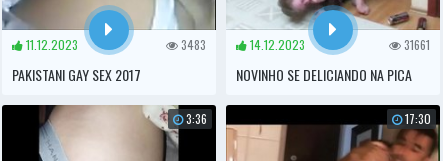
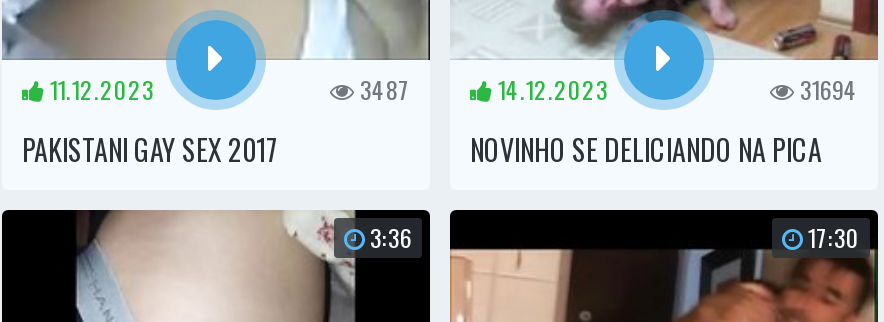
[178,35,206,52] 3483 -> [354,71,410,105] 3487
[401,35,430,52] 31661 -> [794,71,858,105] 31694

